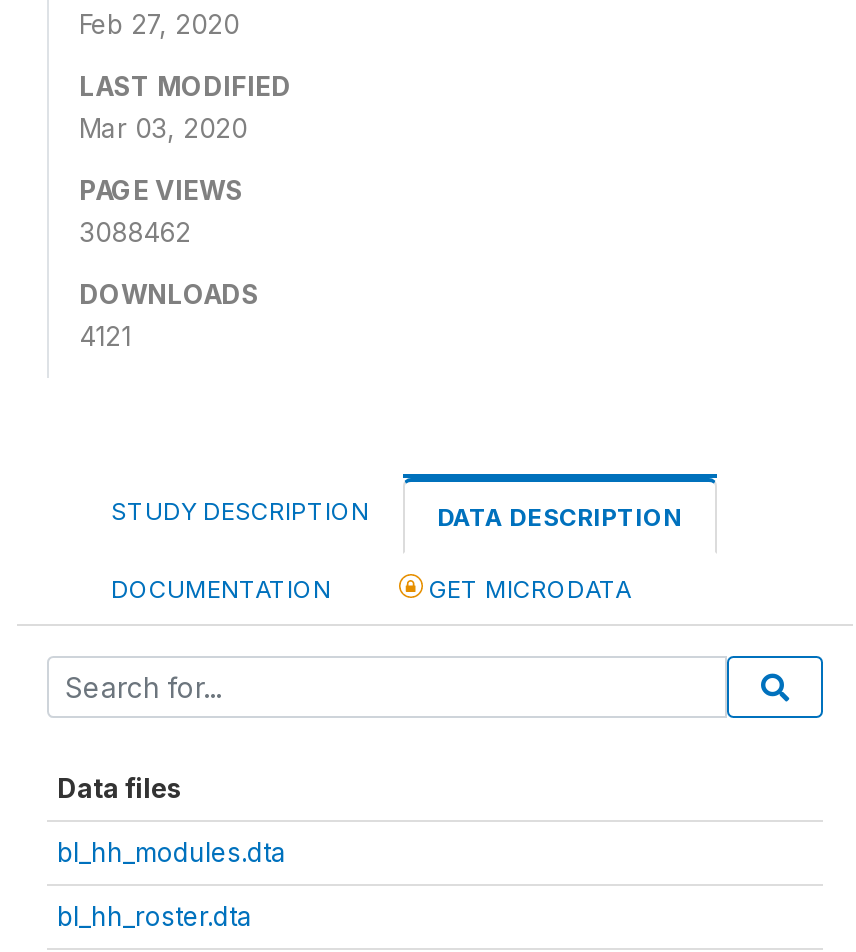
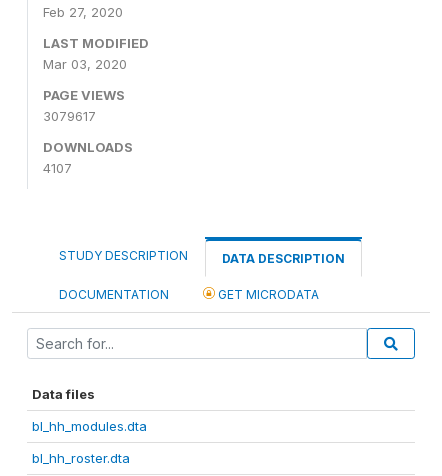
[79,215,191,247] 3088462 -> [43,107,96,123] 3079617
[79,319,131,351] 4121 -> [43,159,72,175] 4107

